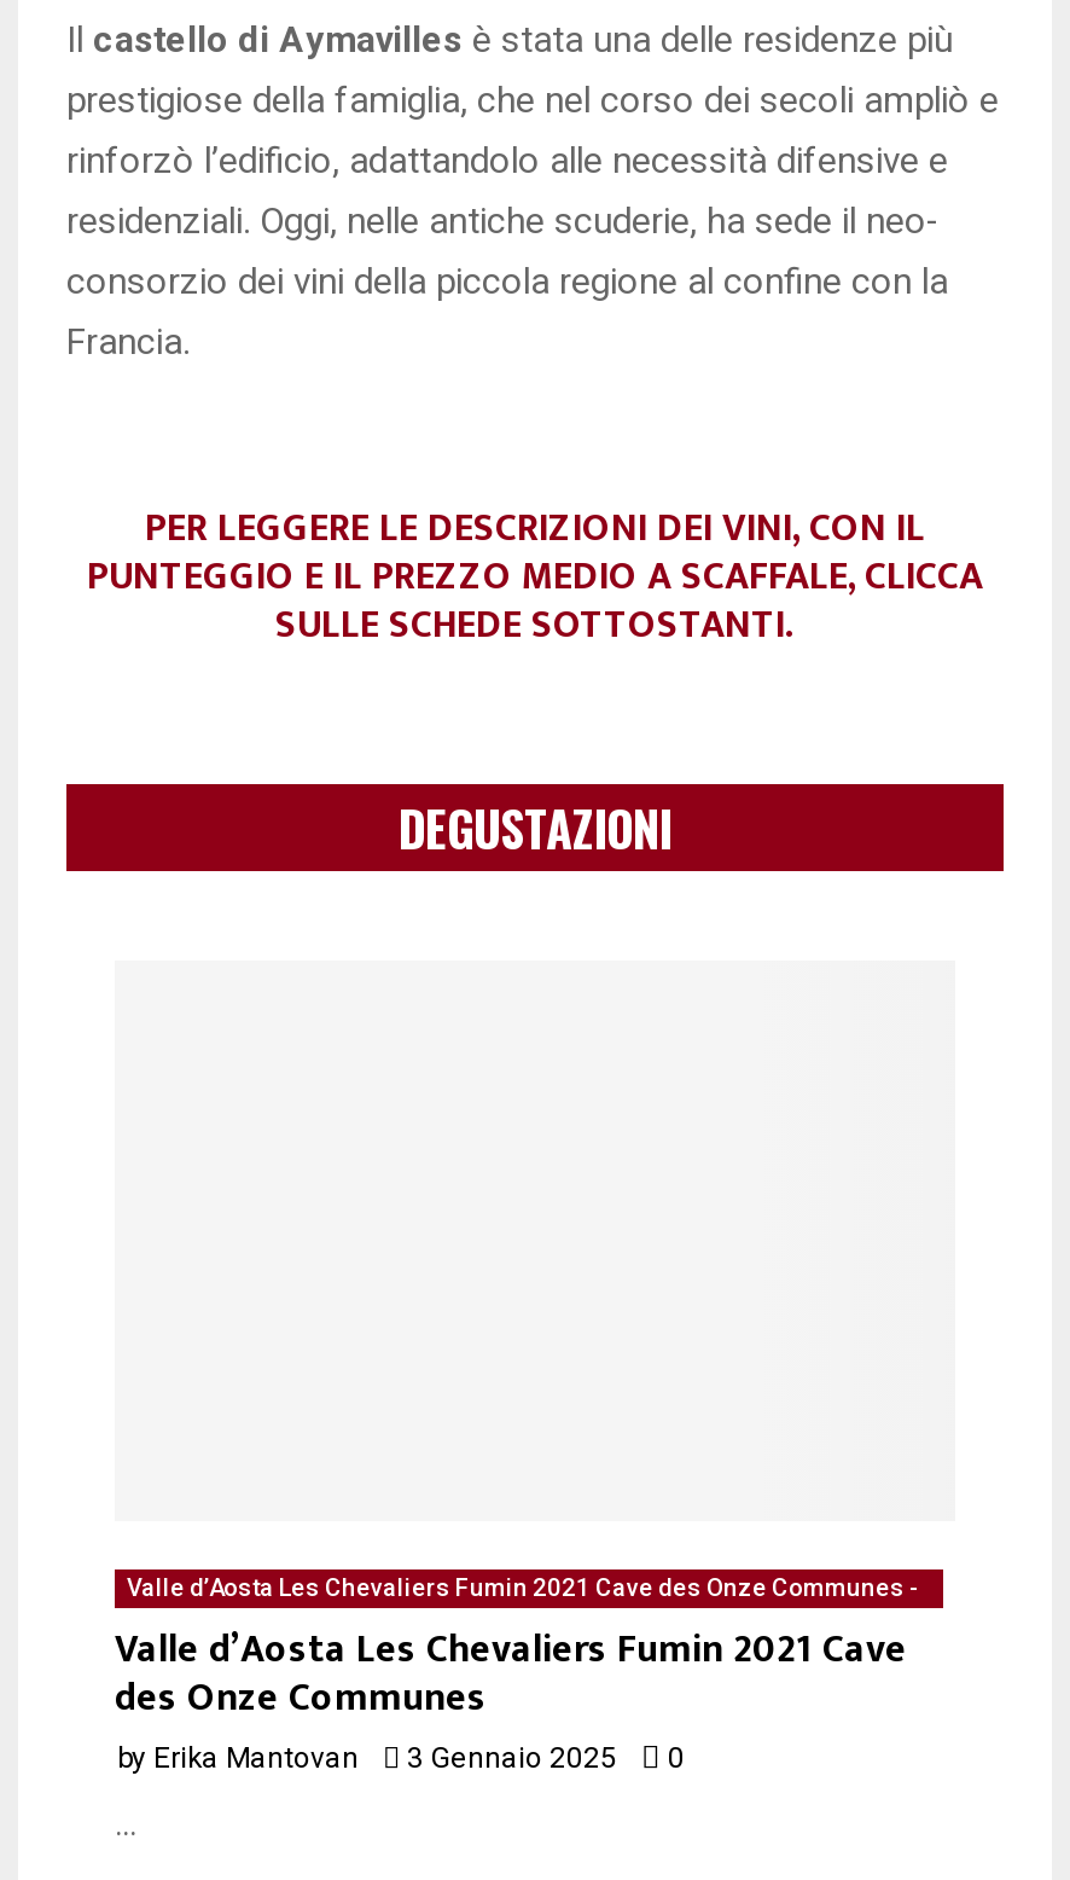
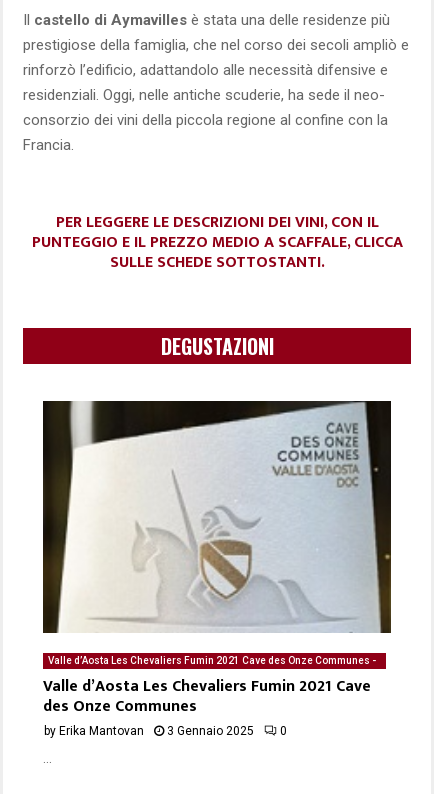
none -> [42,400,392,634] [image]

